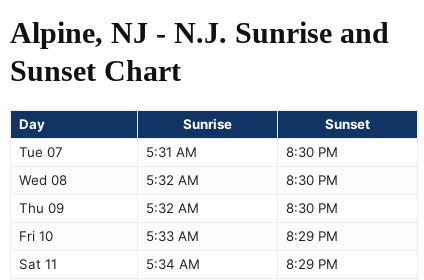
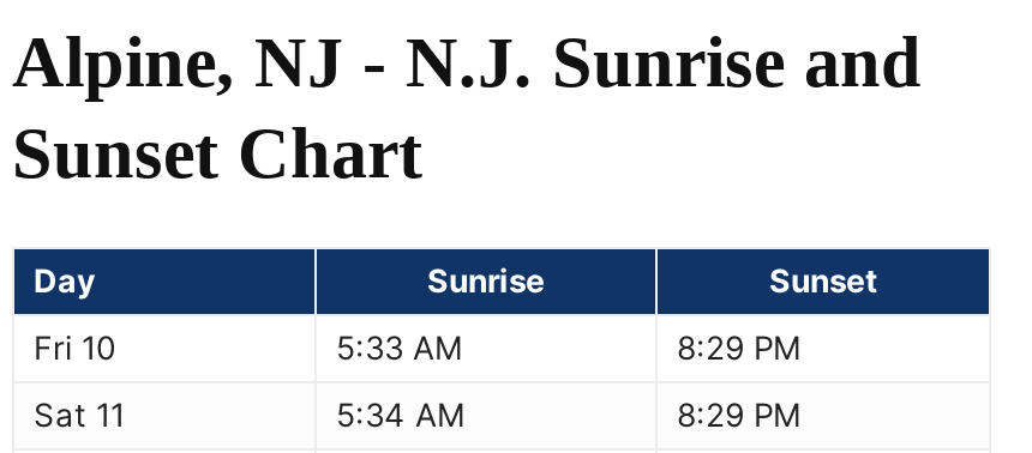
[19,144,338,216] Tue 07 | 5:31 AM | 8:30 PM | Wed 08 | 5:32 AM | 8:30 PM | Thu 09 | 5:32 AM | 8:30 PM -> none

